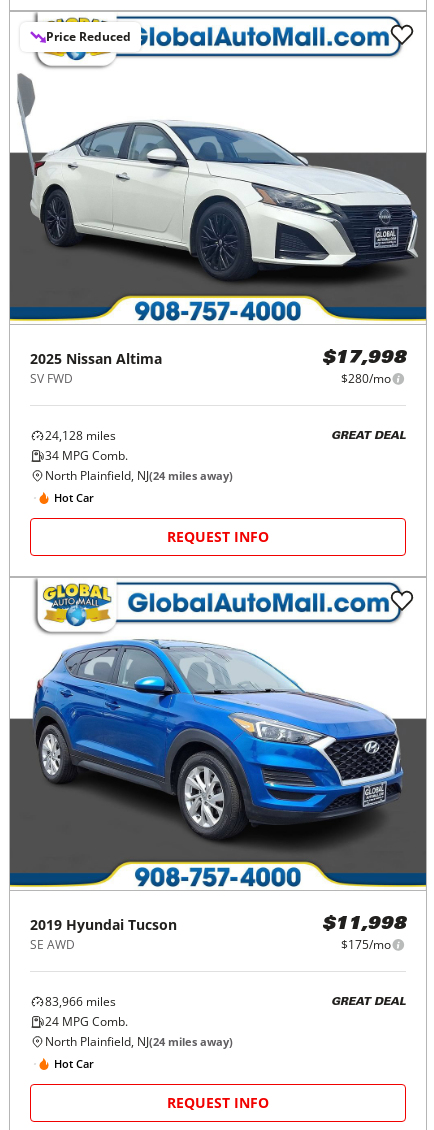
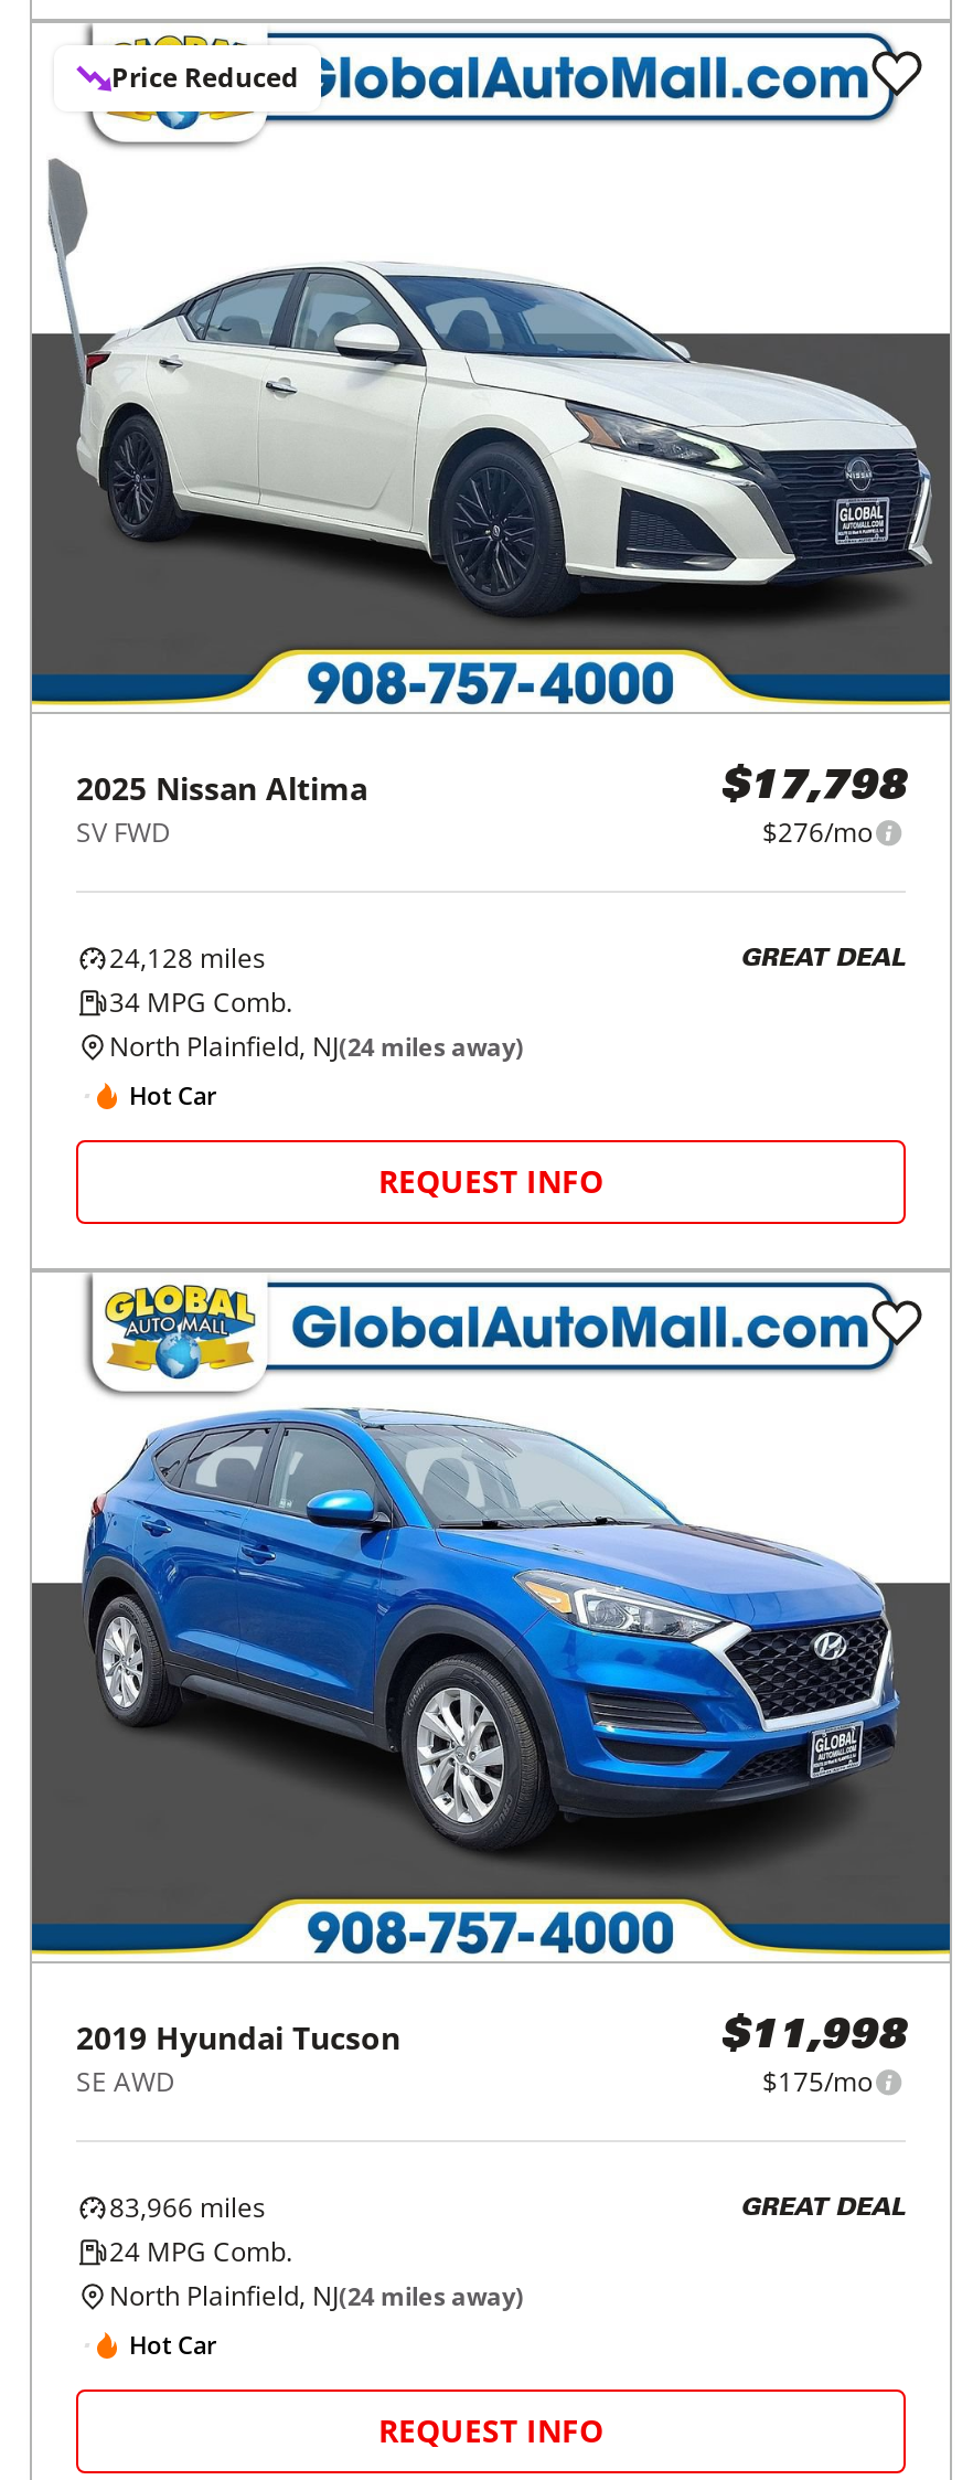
[322,350,406,387] $17,998 | $280/mo -> [720,769,906,851] $17,798 | $276/mo

